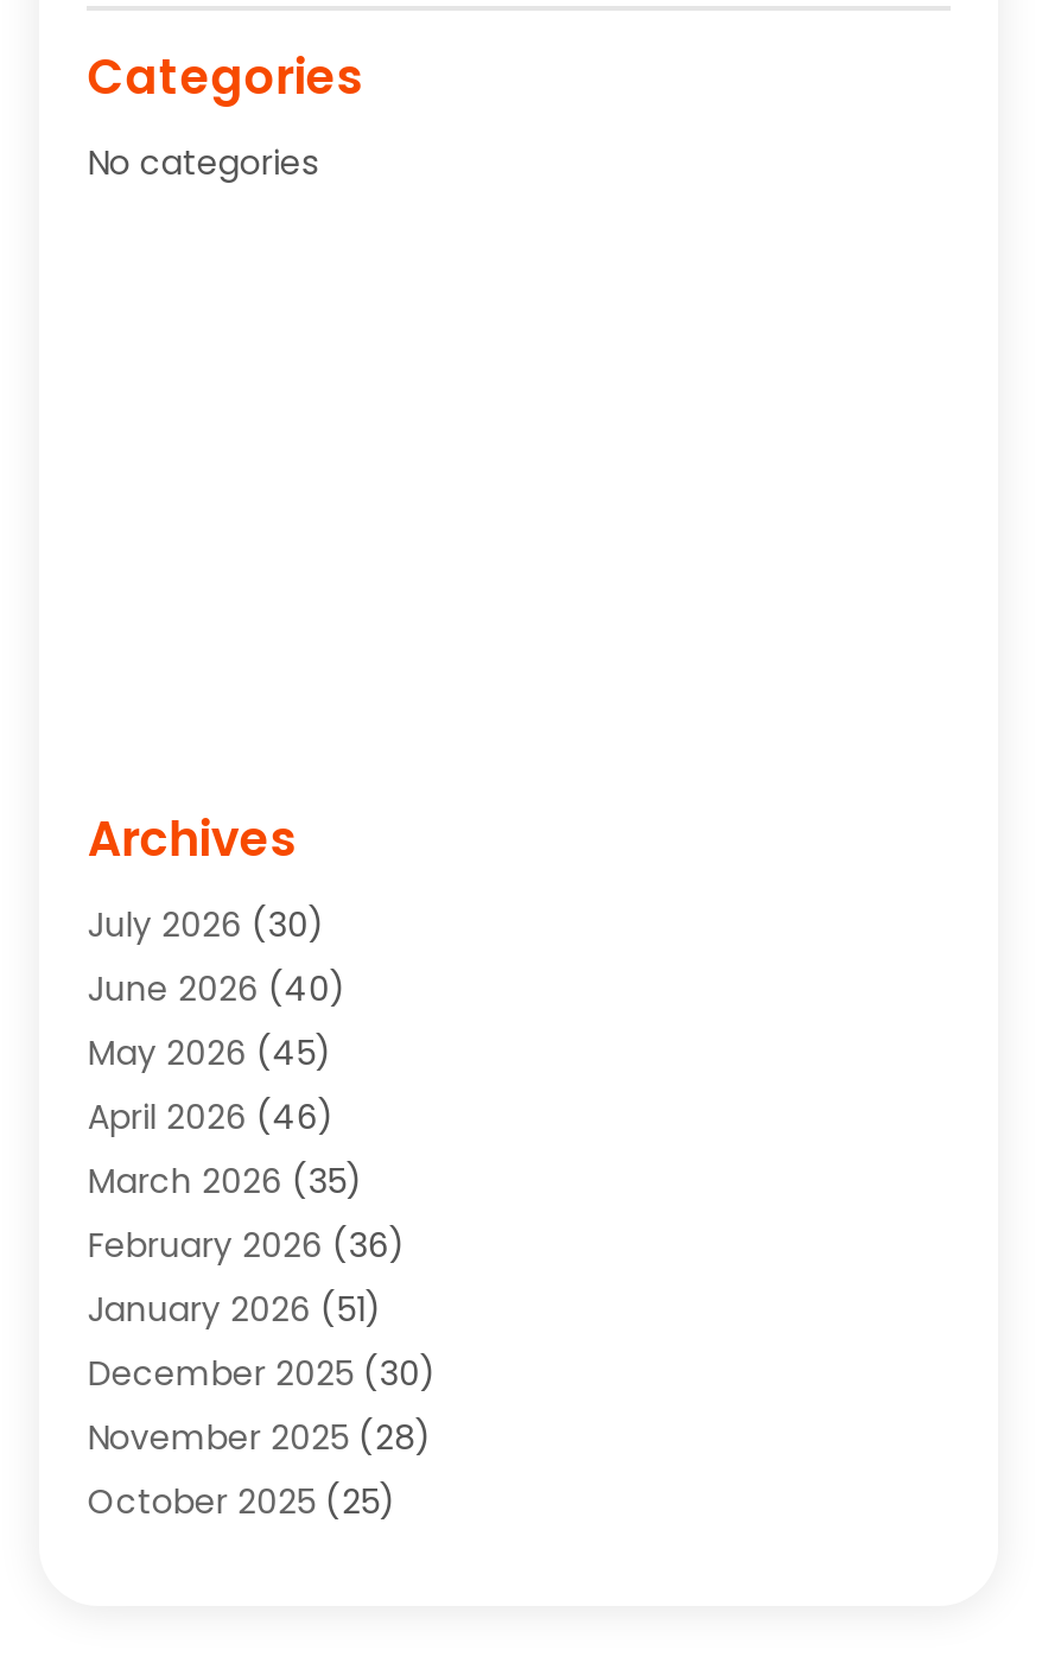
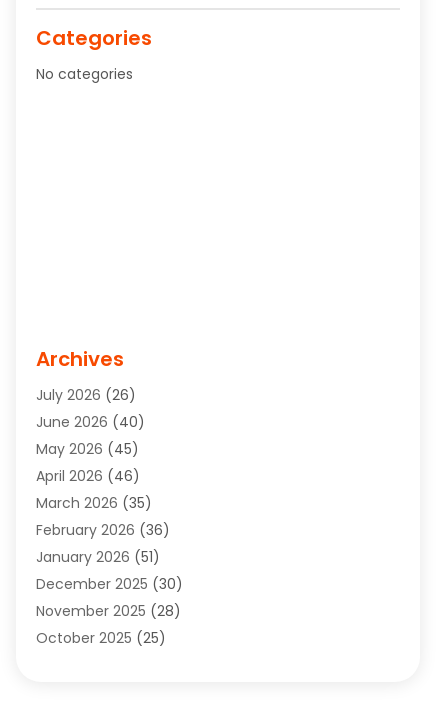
[88,900,325,947] July 2026 (30) -> [36,385,136,405] July 2026 (26)

